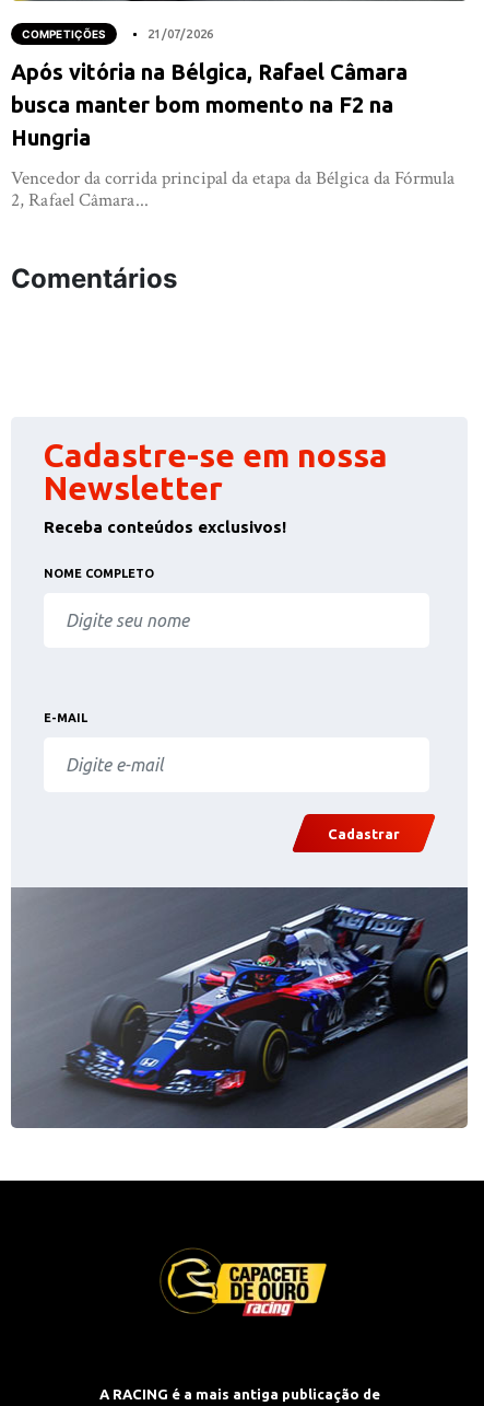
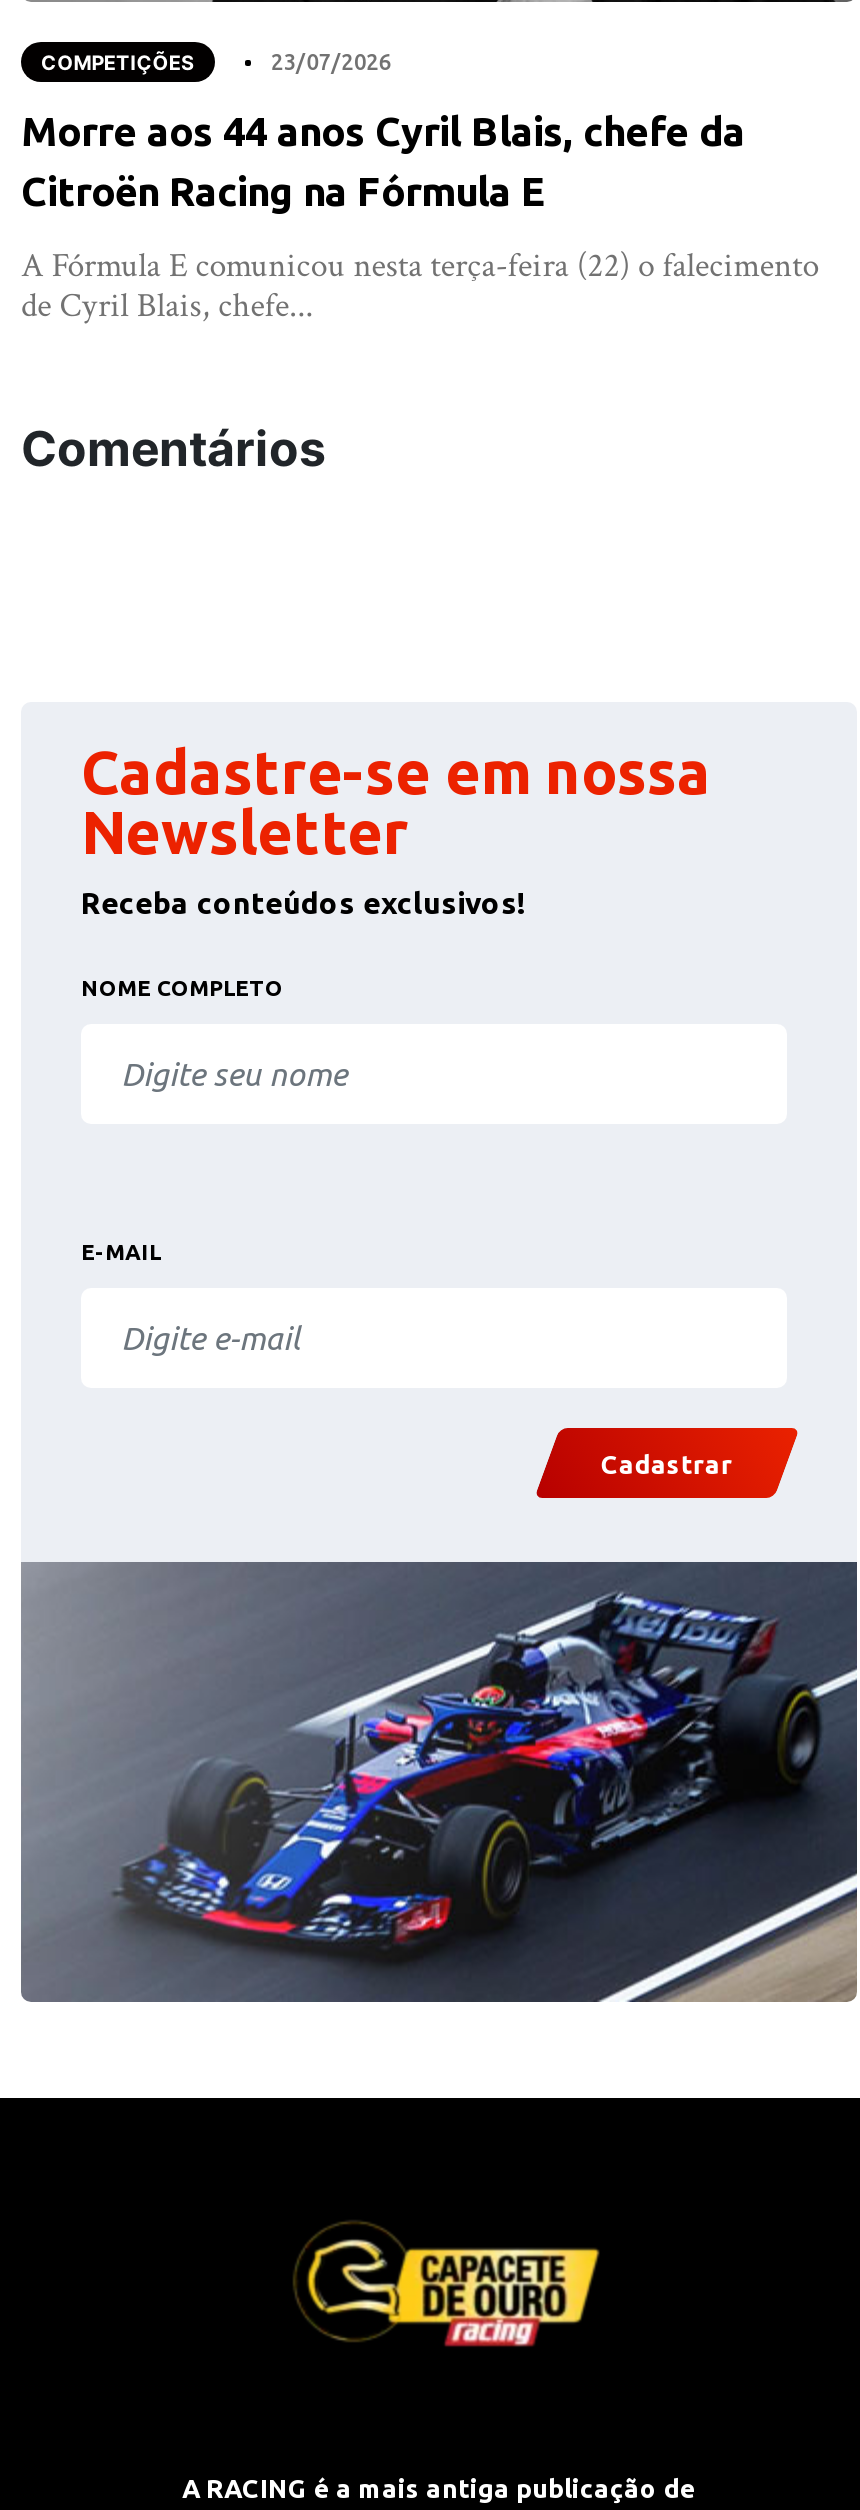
[148,27,213,40] 21/07/2026 -> [271,50,391,74] 23/07/2026
[11,59,408,150] Após vitória na Bélgica, Rafael Câmara | busca manter bom momento na F2 na | Hungria -> [21,108,745,214] Morre aos 44 anos Cyril Blais, chefe da | Citroën Racing na Fórmula E
[11,166,455,212] Vencedor da corrida principal da etapa da Bélgica da Fórmula | 2, Rafael Câmara... -> [21,244,819,328] A Fórmula E comunicou nesta terça-feira (22) o falecimento | de Cyril Blais, chefe...

